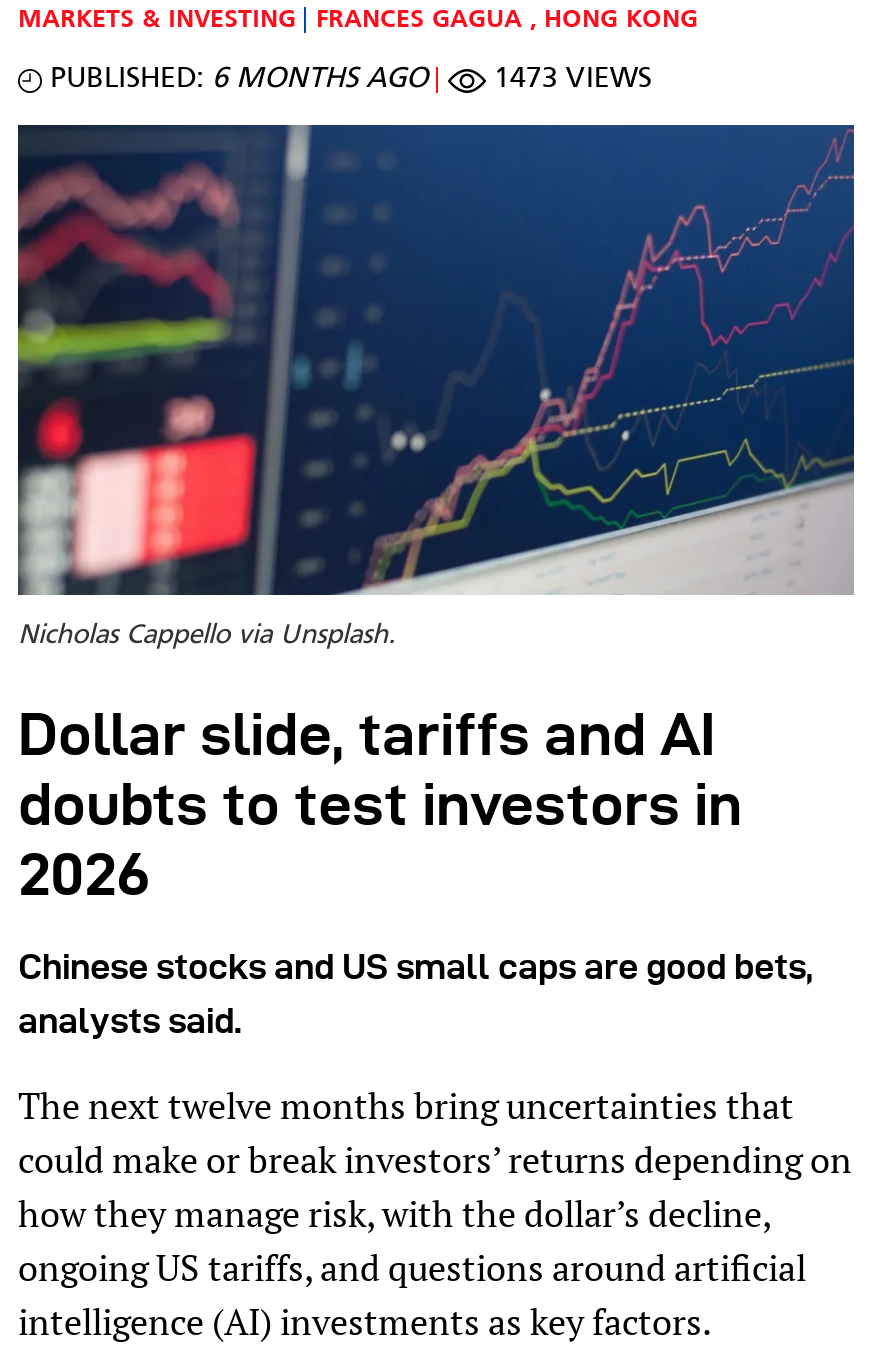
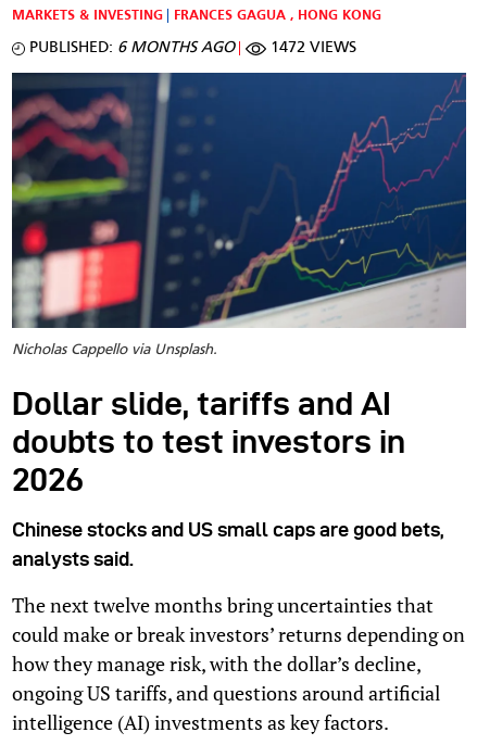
[486,65,652,93] 1473 VIEWS -> [266,40,356,55] 1472 VIEWS

